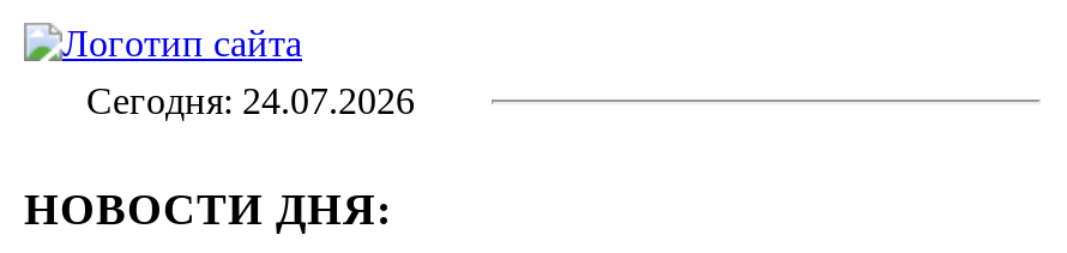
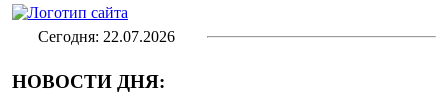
[86,80,415,121] Сегодня: 24.07.2026 -> [38,28,175,45] Сегодня: 22.07.2026

